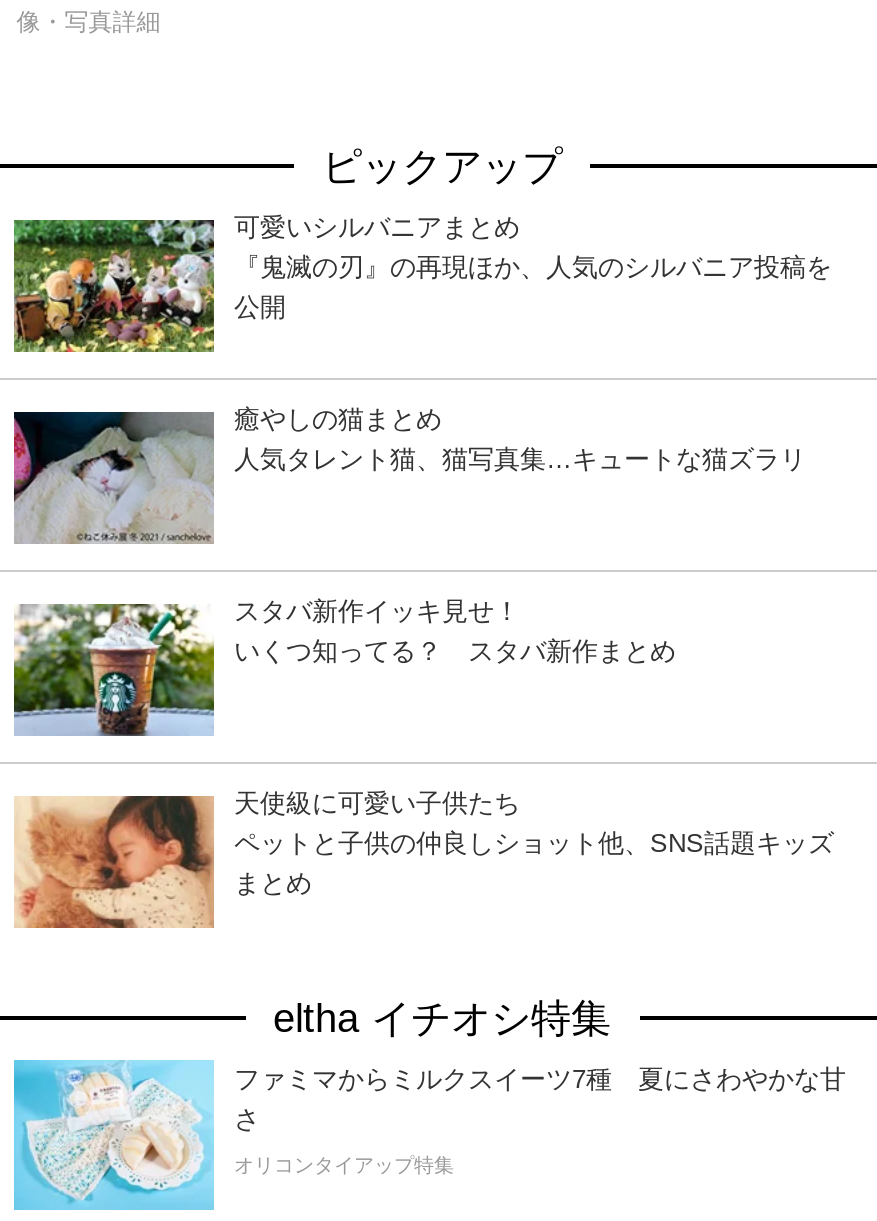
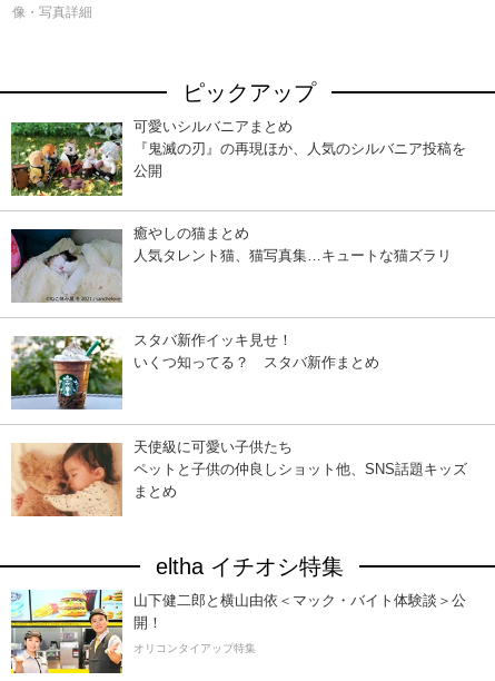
[12,1060,846,1212] [image] | ファミマからミルクスイーツ7種 夏にさわやかな甘 | さ -> [10,589,466,674] [image] | 山下健二郎と横山由依＜マック・バイト体験談＞公 | 開！

